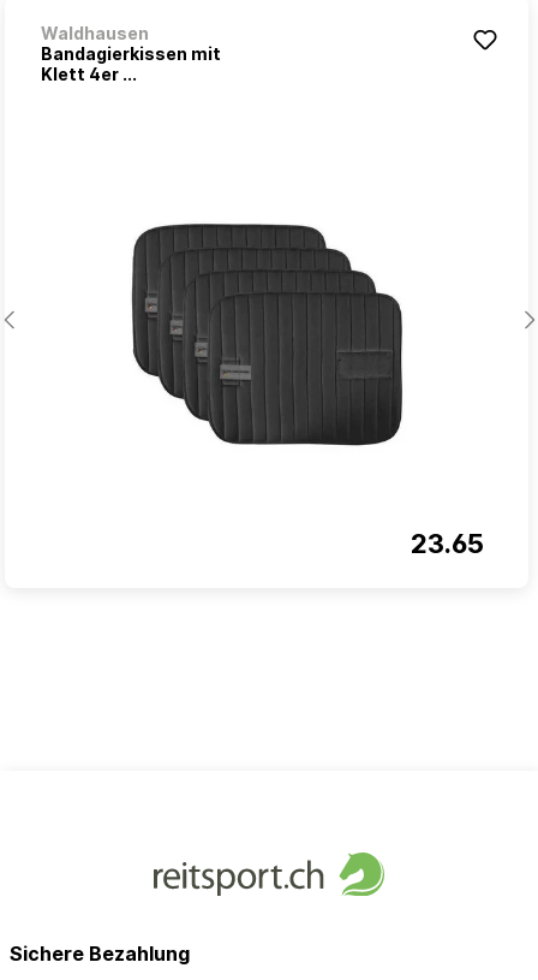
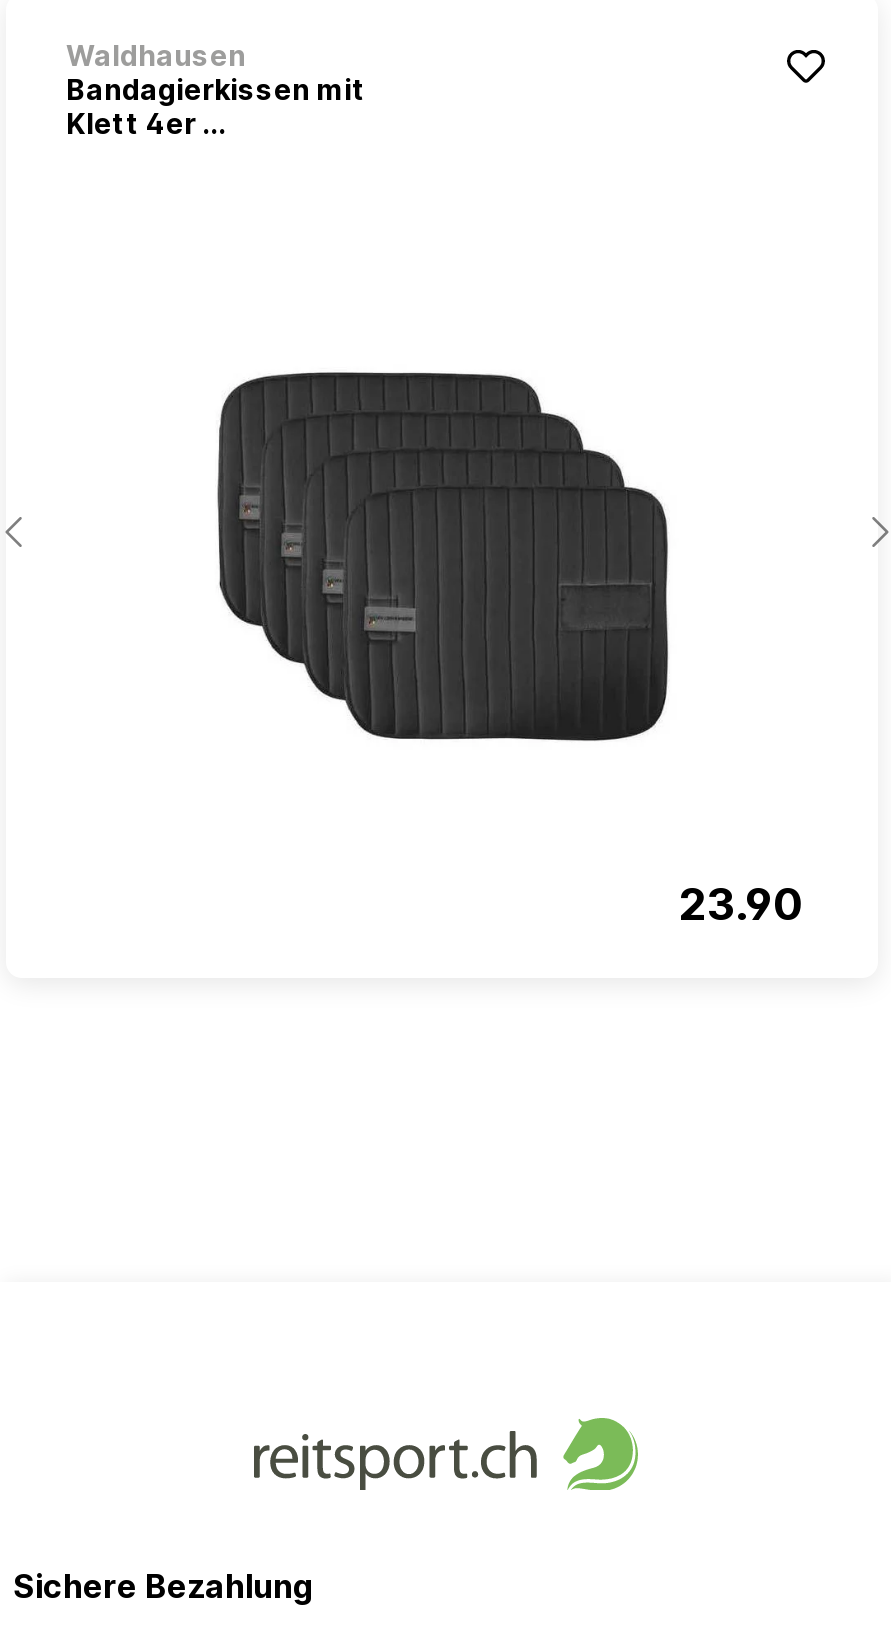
[410,528,483,559] 23.65 -> [679,878,803,930] 23.90

